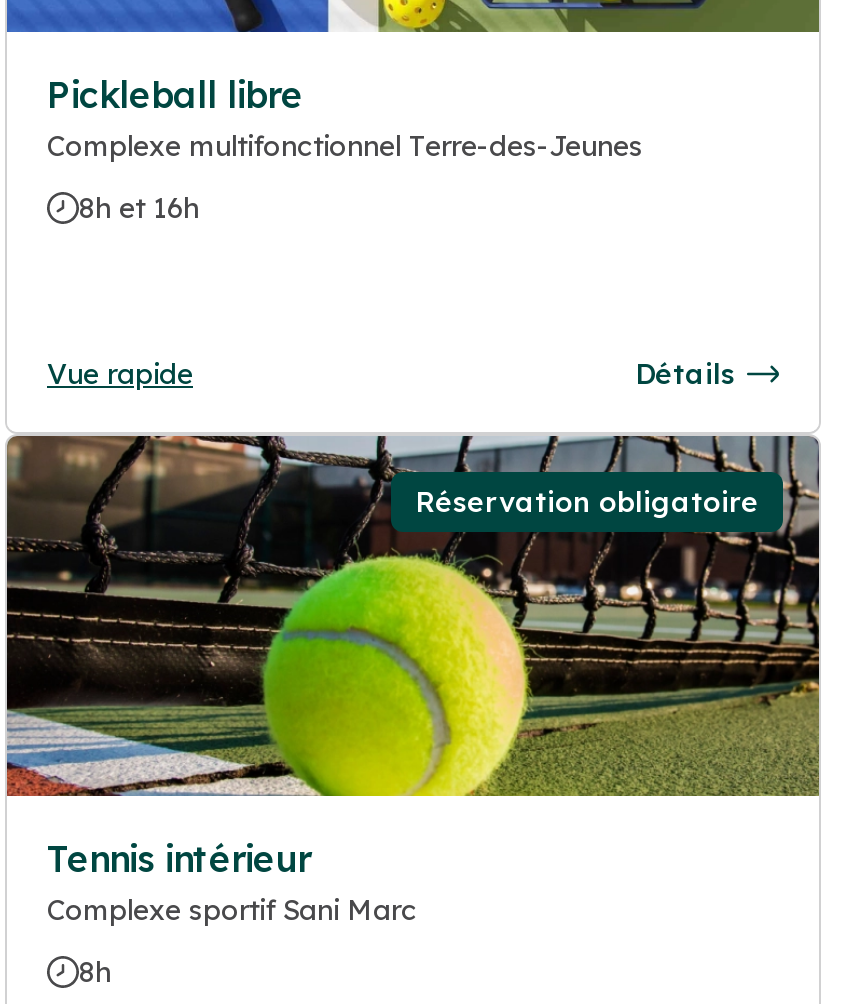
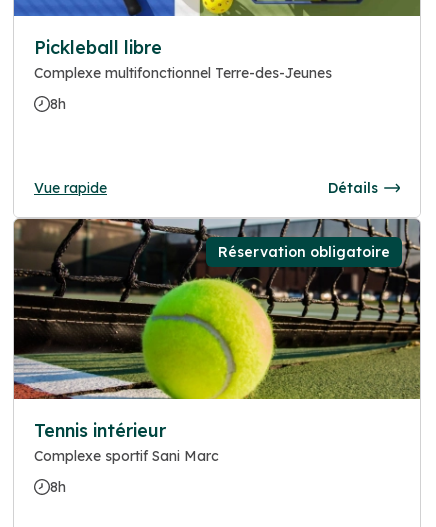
[79,190,199,226] 8h et 16h -> [50,95,66,113] 8h

